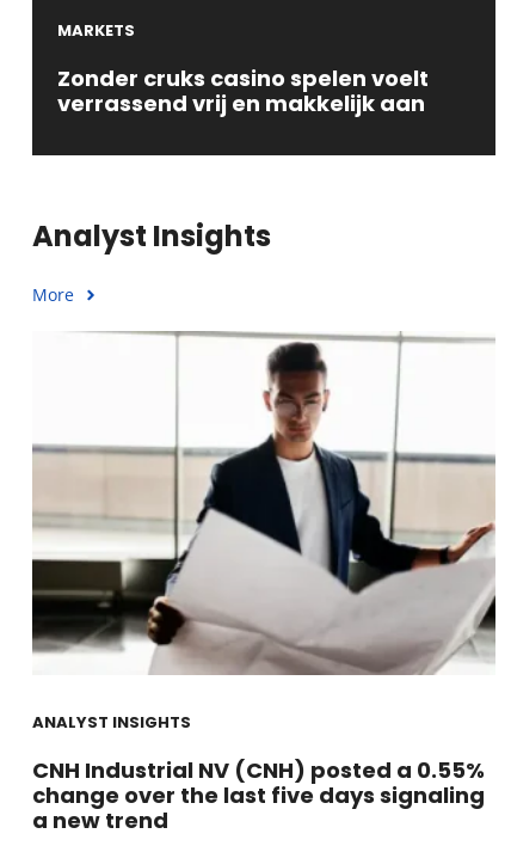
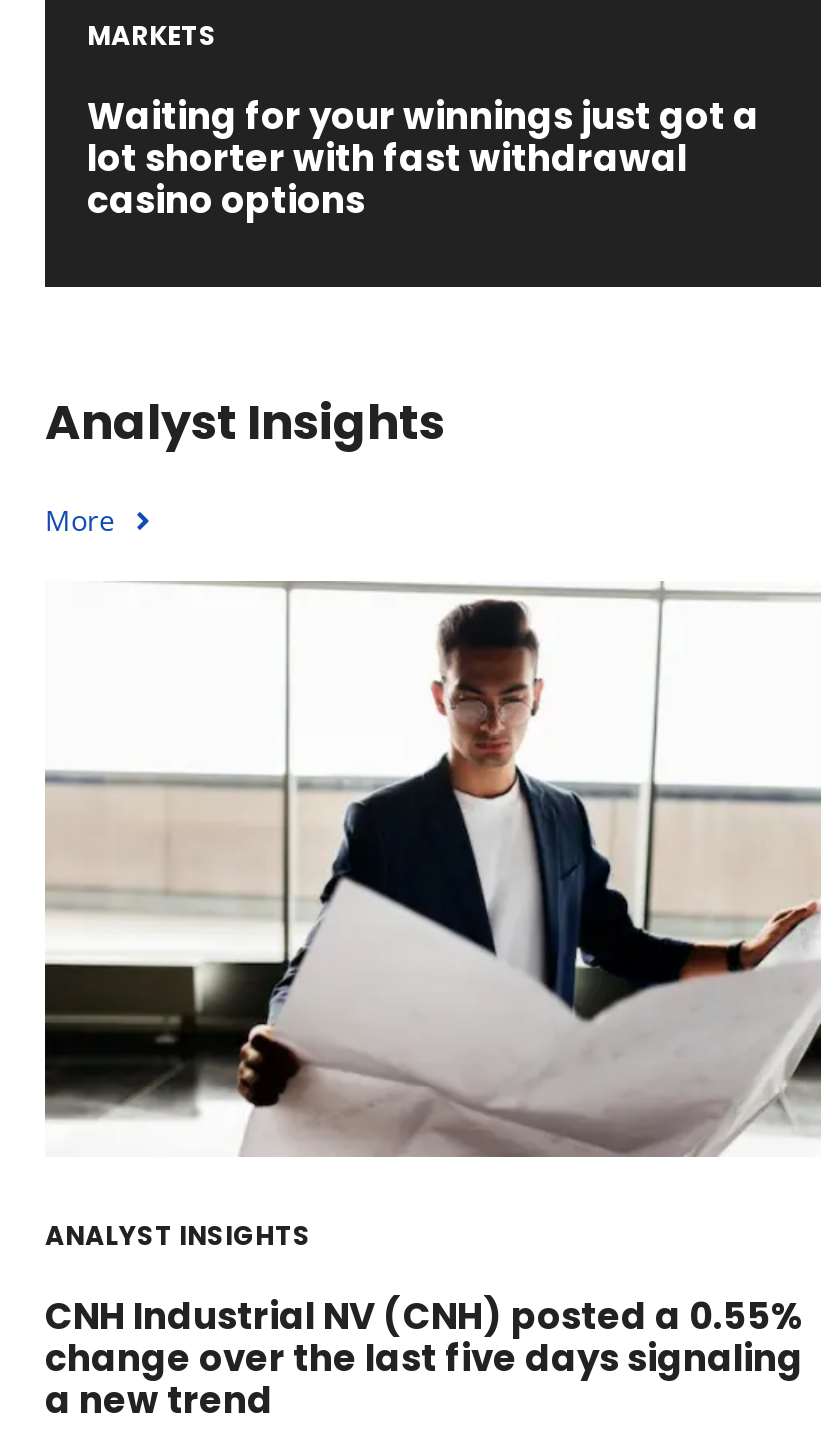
[57,63,429,118] Zonder cruks casino spelen voelt | verrassend vrij en makkelijk aan -> [87,91,759,225] Waiting for your winnings just got a | lot shorter with fast withdrawal | casino options

